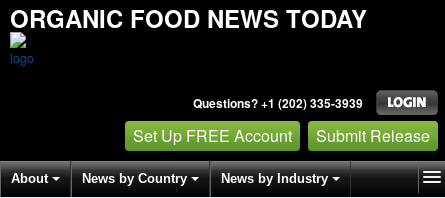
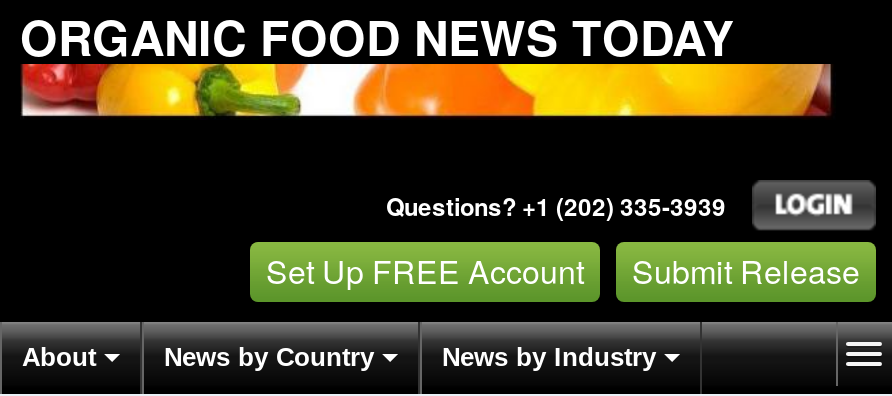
none -> [20,62,834,130] [image]

